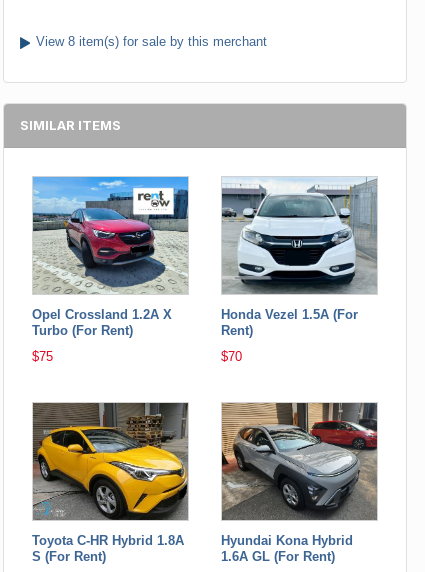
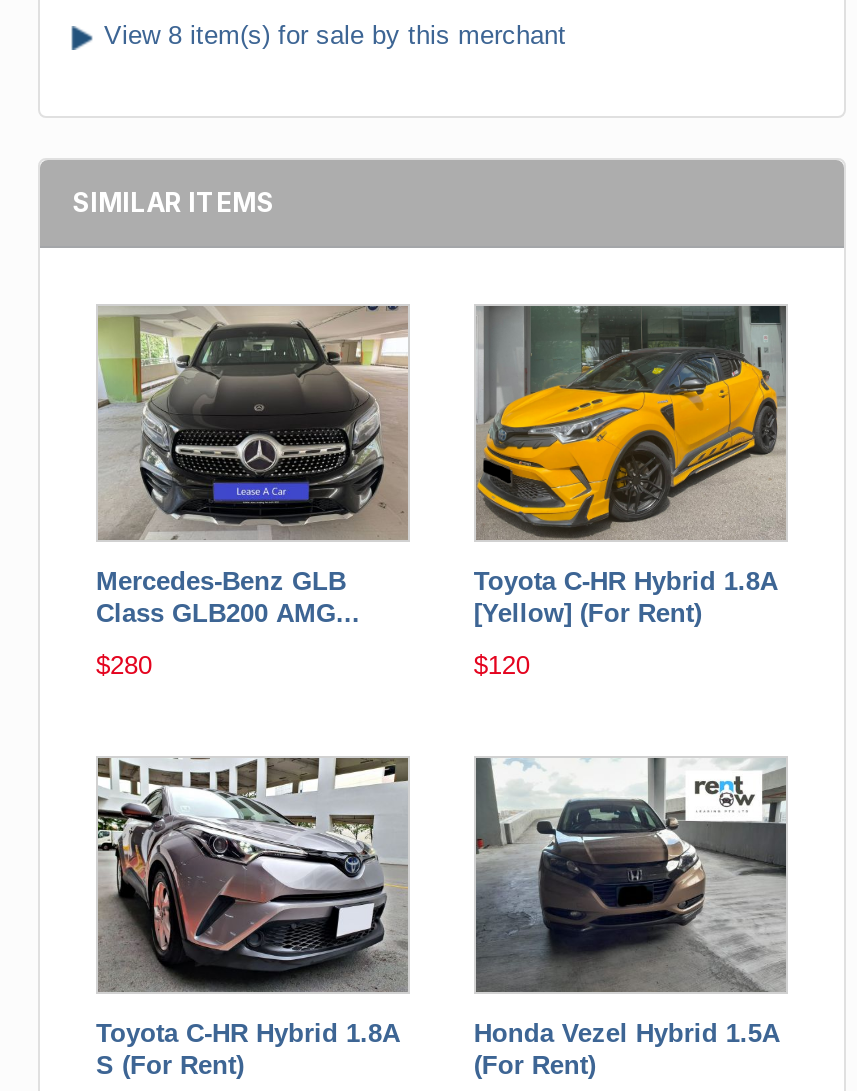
[32,176,189,338] [image] | Opel Crossland 1.2A X | Turbo (For Rent) -> [96,304,410,628] [image] | Mercedes-Benz GLB | Class GLB200 AMG...
[221,177,377,338] [image] | Honda Vezel 1.5A (For | Rent) -> [474,304,786,628] [image] | Toyota C-HR Hybrid 1.8A | [Yellow] (For Rent)
[32,349,53,364] $75 -> [96,650,152,680] $280
[221,349,242,364] $70 -> [474,650,530,680] $120
[32,402,188,520] [image] -> [98,758,406,994] [image]
[221,402,378,564] [image] | Hyundai Kona Hybrid | 1.6A GL (For Rent) -> [474,756,786,1079] [image] | Honda Vezel Hybrid 1.5A | (For Rent)

